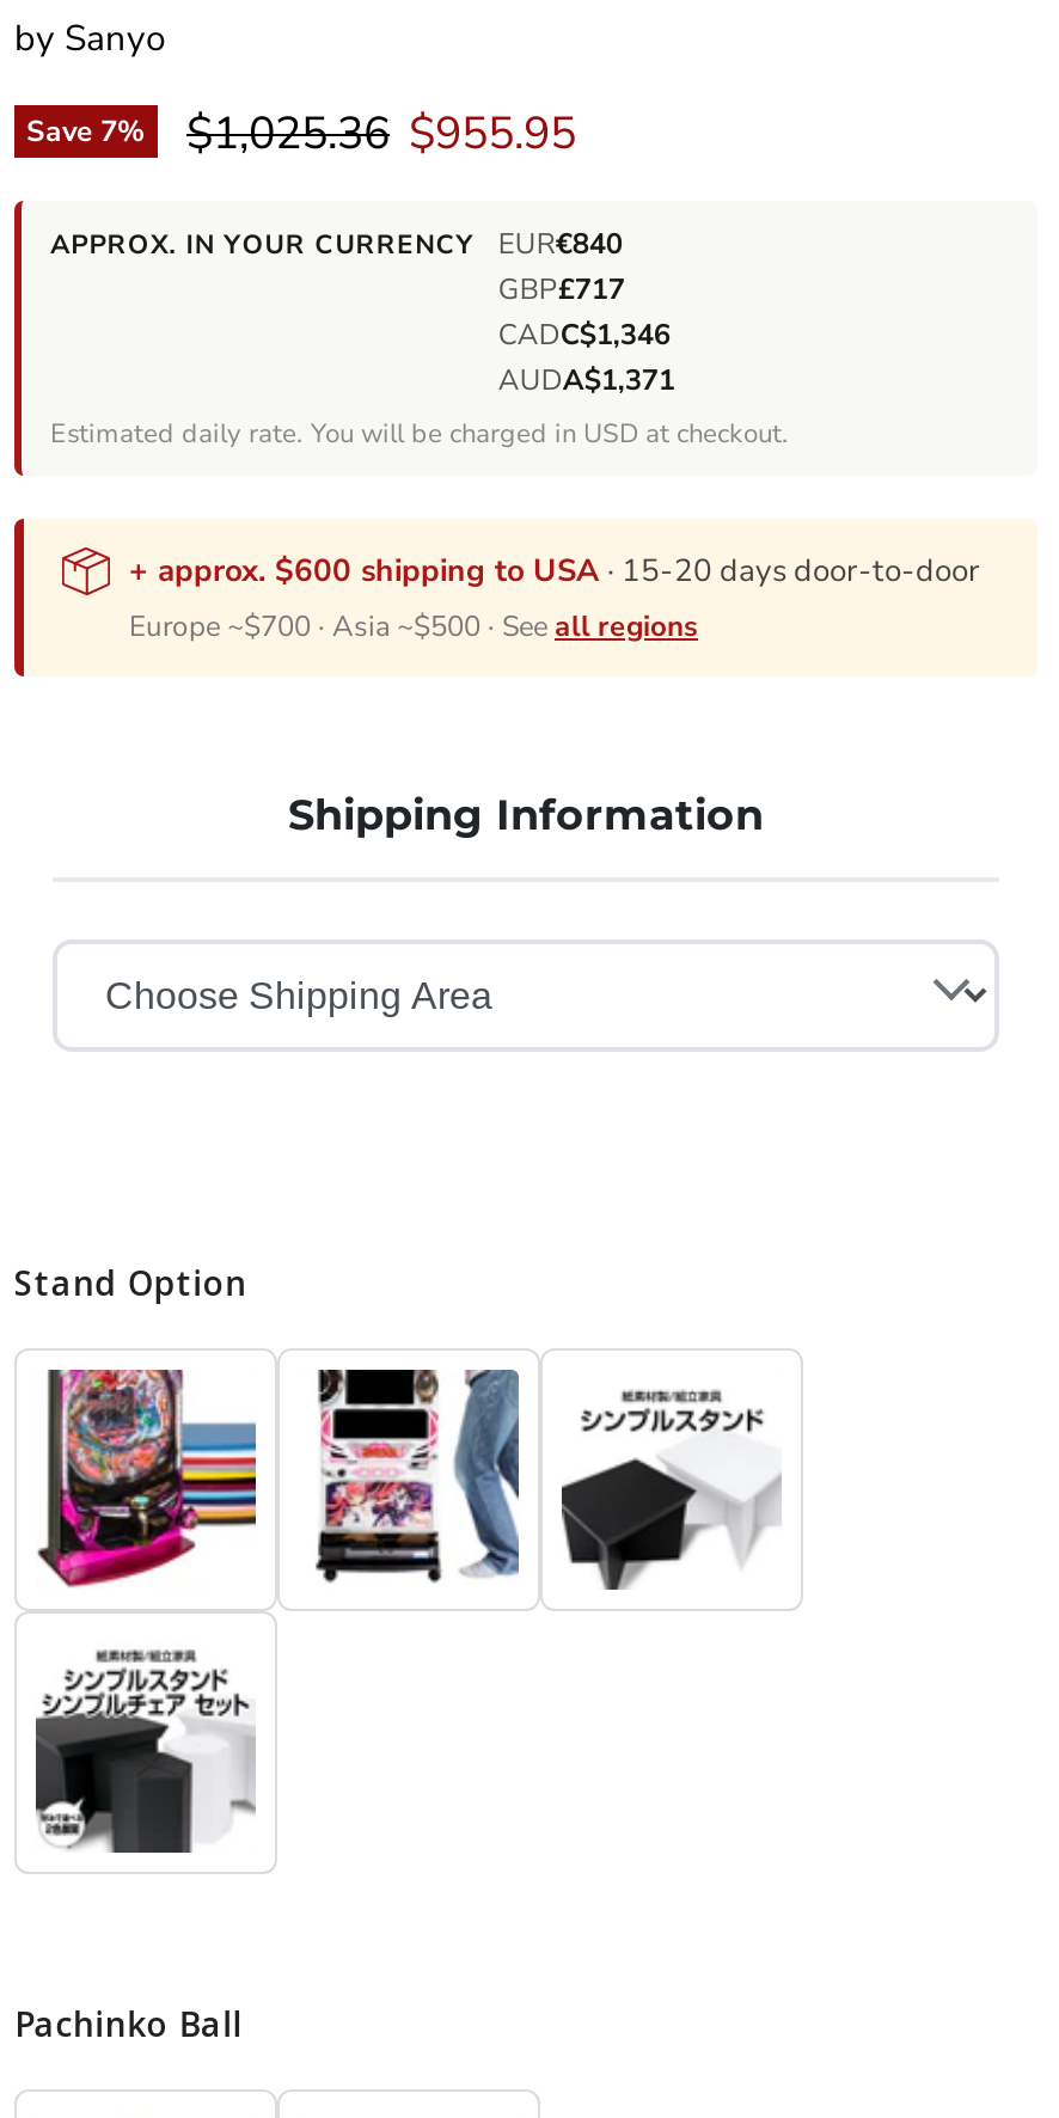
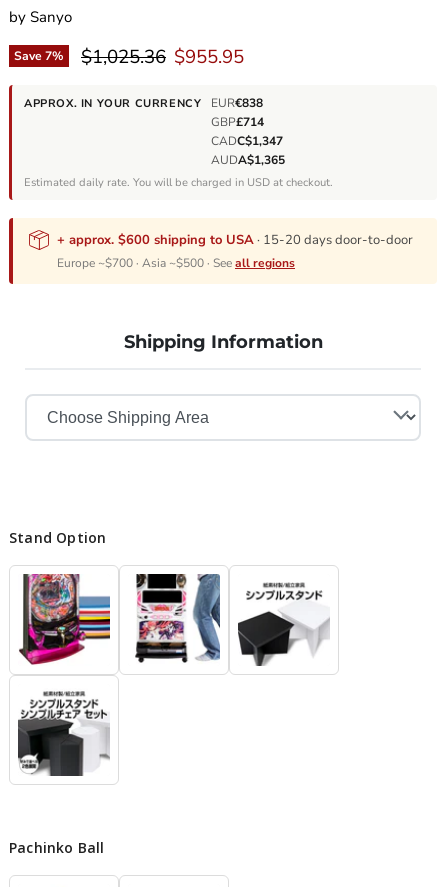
[50,224,622,262] APPROX. IN YOUR CURRENCY EUR€840 -> [24,95,263,111] APPROX. IN YOUR CURRENCY EUR€838
[498,269,625,307] GBP£717 -> [211,114,264,130] GBP£714
[498,315,670,353] CADC$1,346 -> [211,133,283,149] CADC$1,347
[498,360,675,398] AUDA$1,371 -> [211,152,285,168] AUDA$1,365

